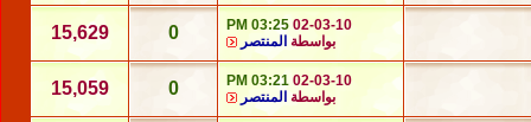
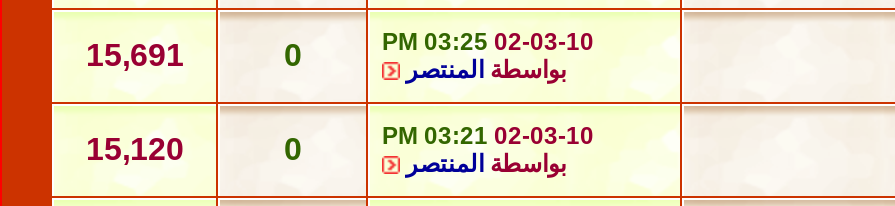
[51,23,109,43] 15,629 -> [86,38,184,72] 15,691
[51,78,109,98] 15,059 -> [86,132,184,166] 15,120

